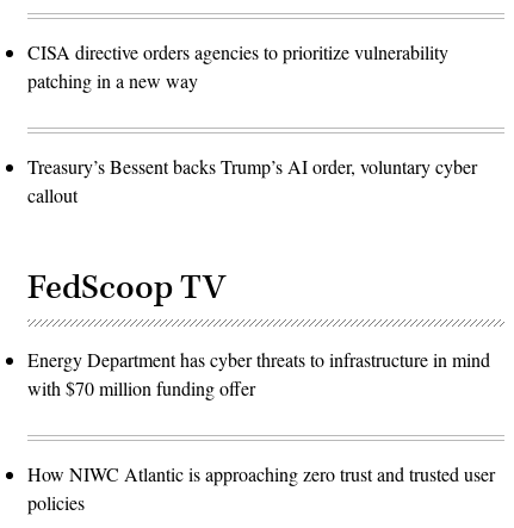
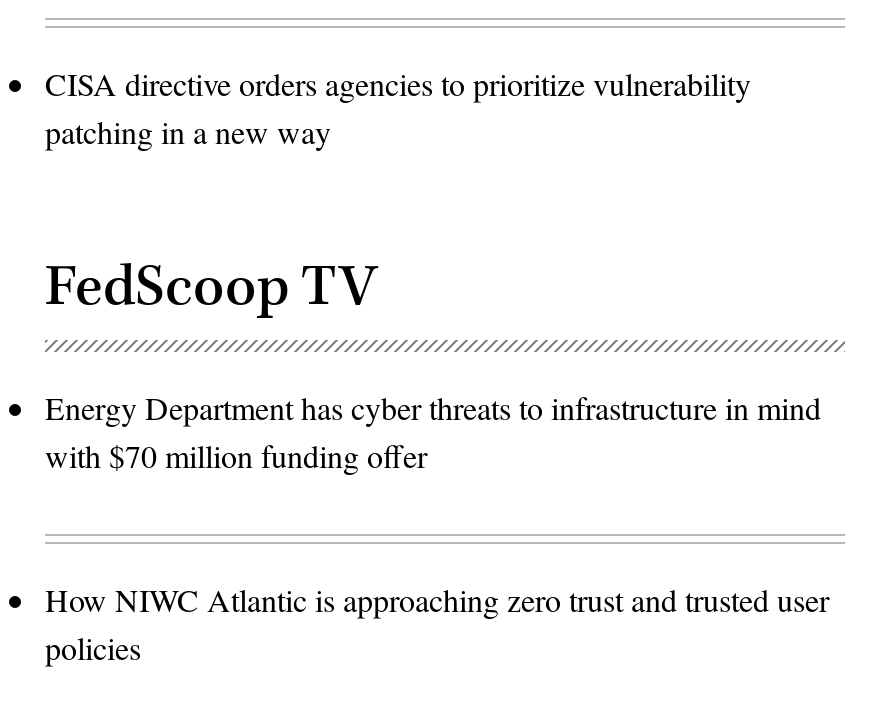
[27,154,477,207] Treasury’s Bessent backs Trump’s AI order, voluntary cyber | callout -> none

